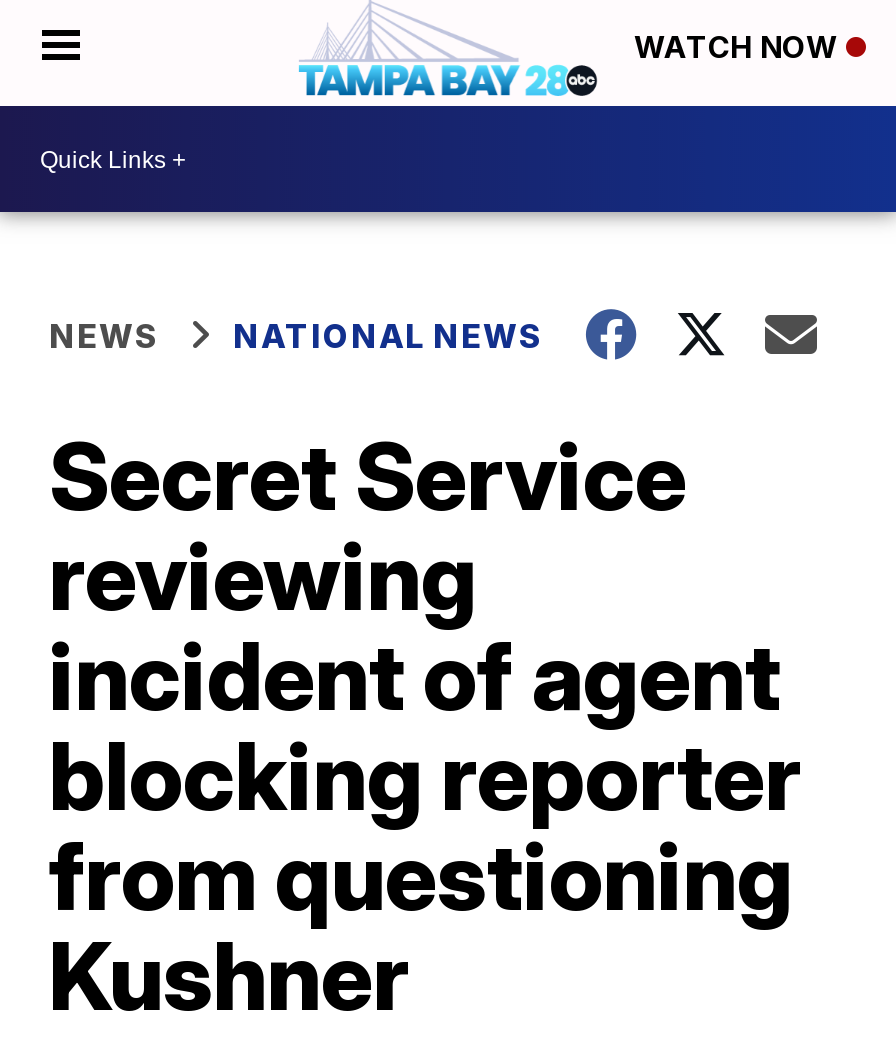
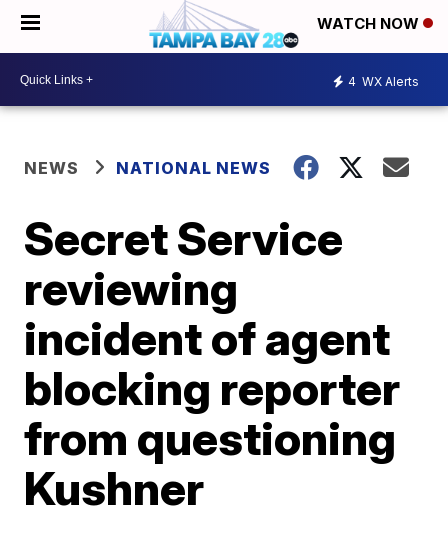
none -> [348,73,419,88] 4 WX Alerts

